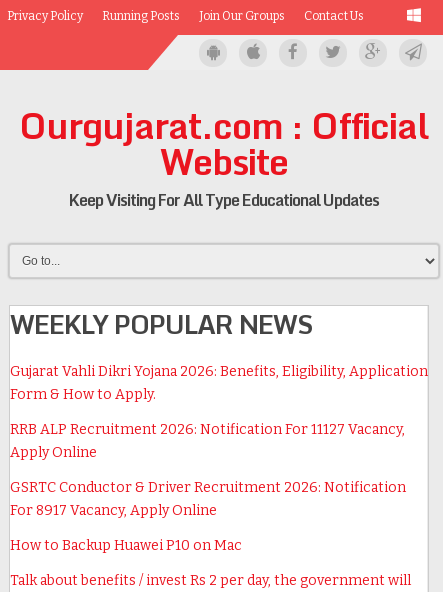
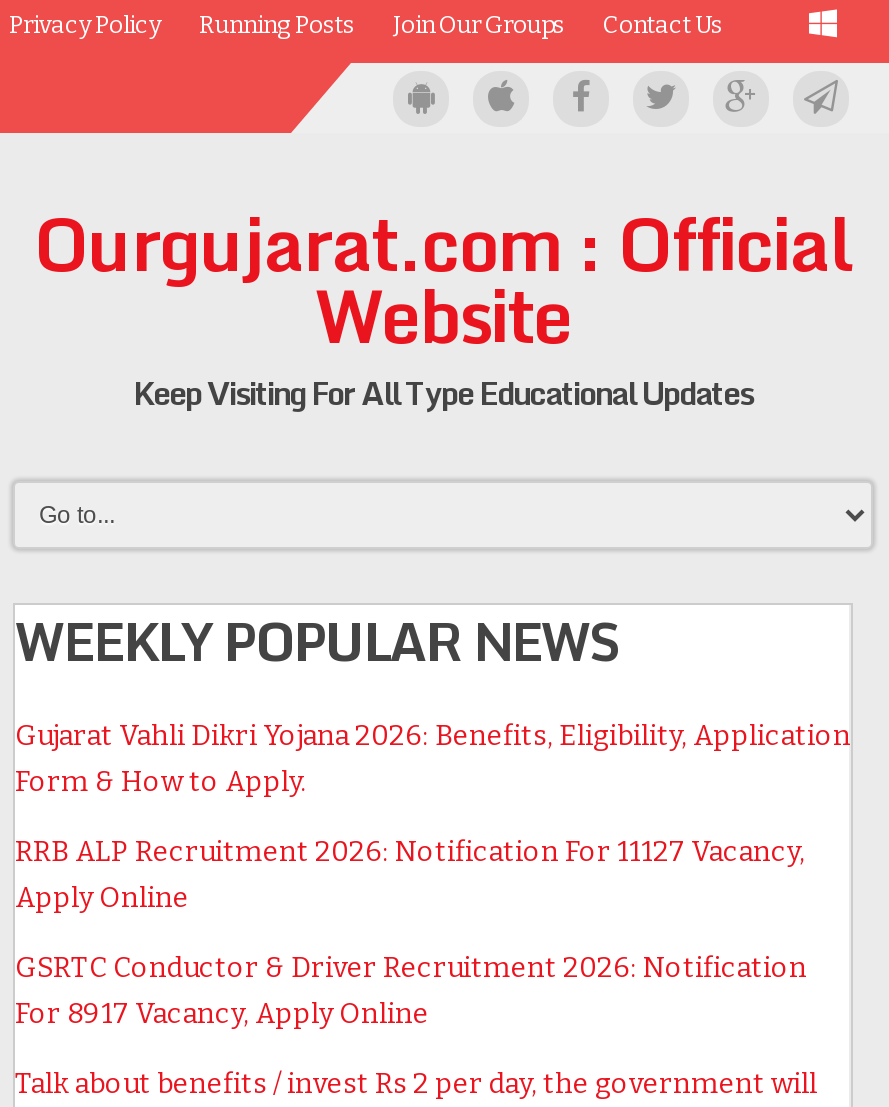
[10,537,242,554] How to Backup Huawei P10 on Mac -> none

